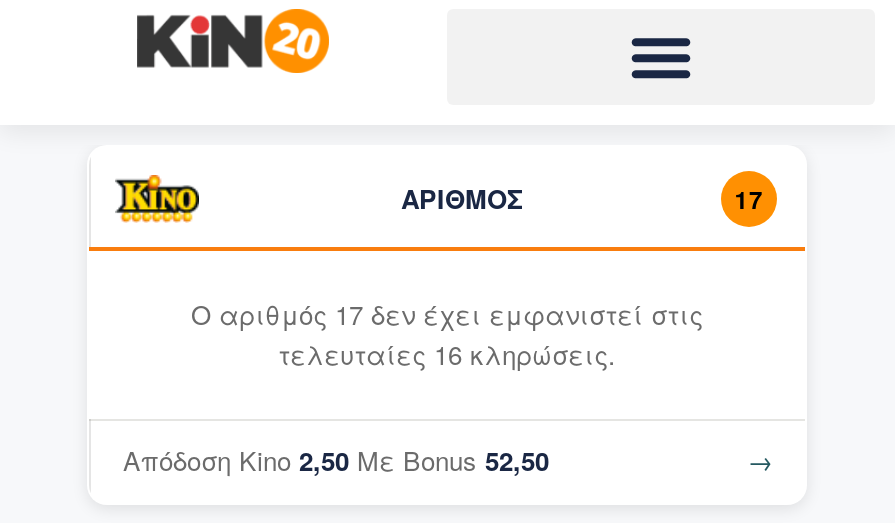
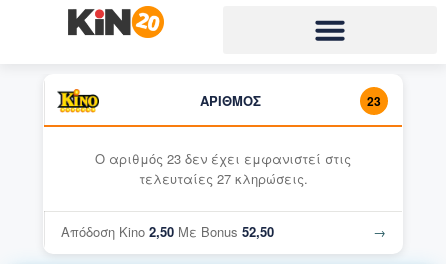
[735,180,763,216] 17 -> [367,91,381,109] 23
[191,294,703,332] Ο αριθμός 17 δεν έχει εμφανιστεί στις -> [95,148,351,167] Ο αριθμός 23 δεν έχει εμφανιστεί στις
[278,334,616,372] τελευταίες 16 κληρώσεις. -> [138,168,307,187] τελευταίες 27 κληρώσεις.

